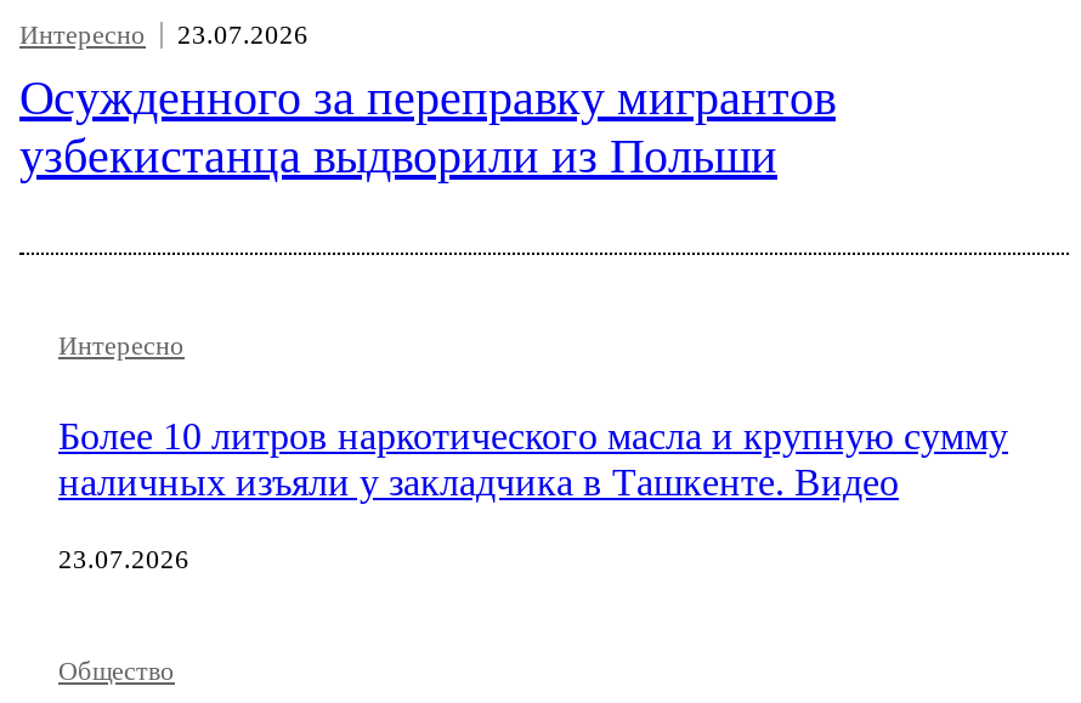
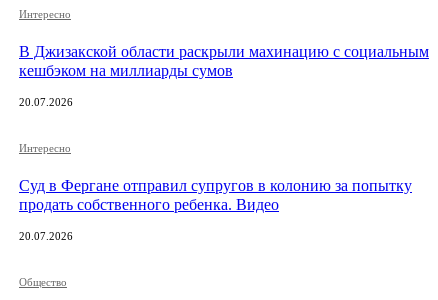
[19,20,836,182] 23.07.2026 | Осужденного за переправку мигрантов | узбекистанца выдворили из Польши -> [19,43,429,108] В Джизакской области раскрыли махинацию с социальным | кешбэком на миллиарды сумов | 20.07.2026
[58,415,1008,503] Более 10 литров наркотического масла и крупную сумму | наличных изъяли у закладчика в Ташкенте. Видео -> [19,177,412,213] Суд в Фергане отправил супругов в колонию за попытку | продать собственного ребенка. Видео
[58,544,189,573] 23.07.2026 -> [19,230,73,242] 20.07.2026

